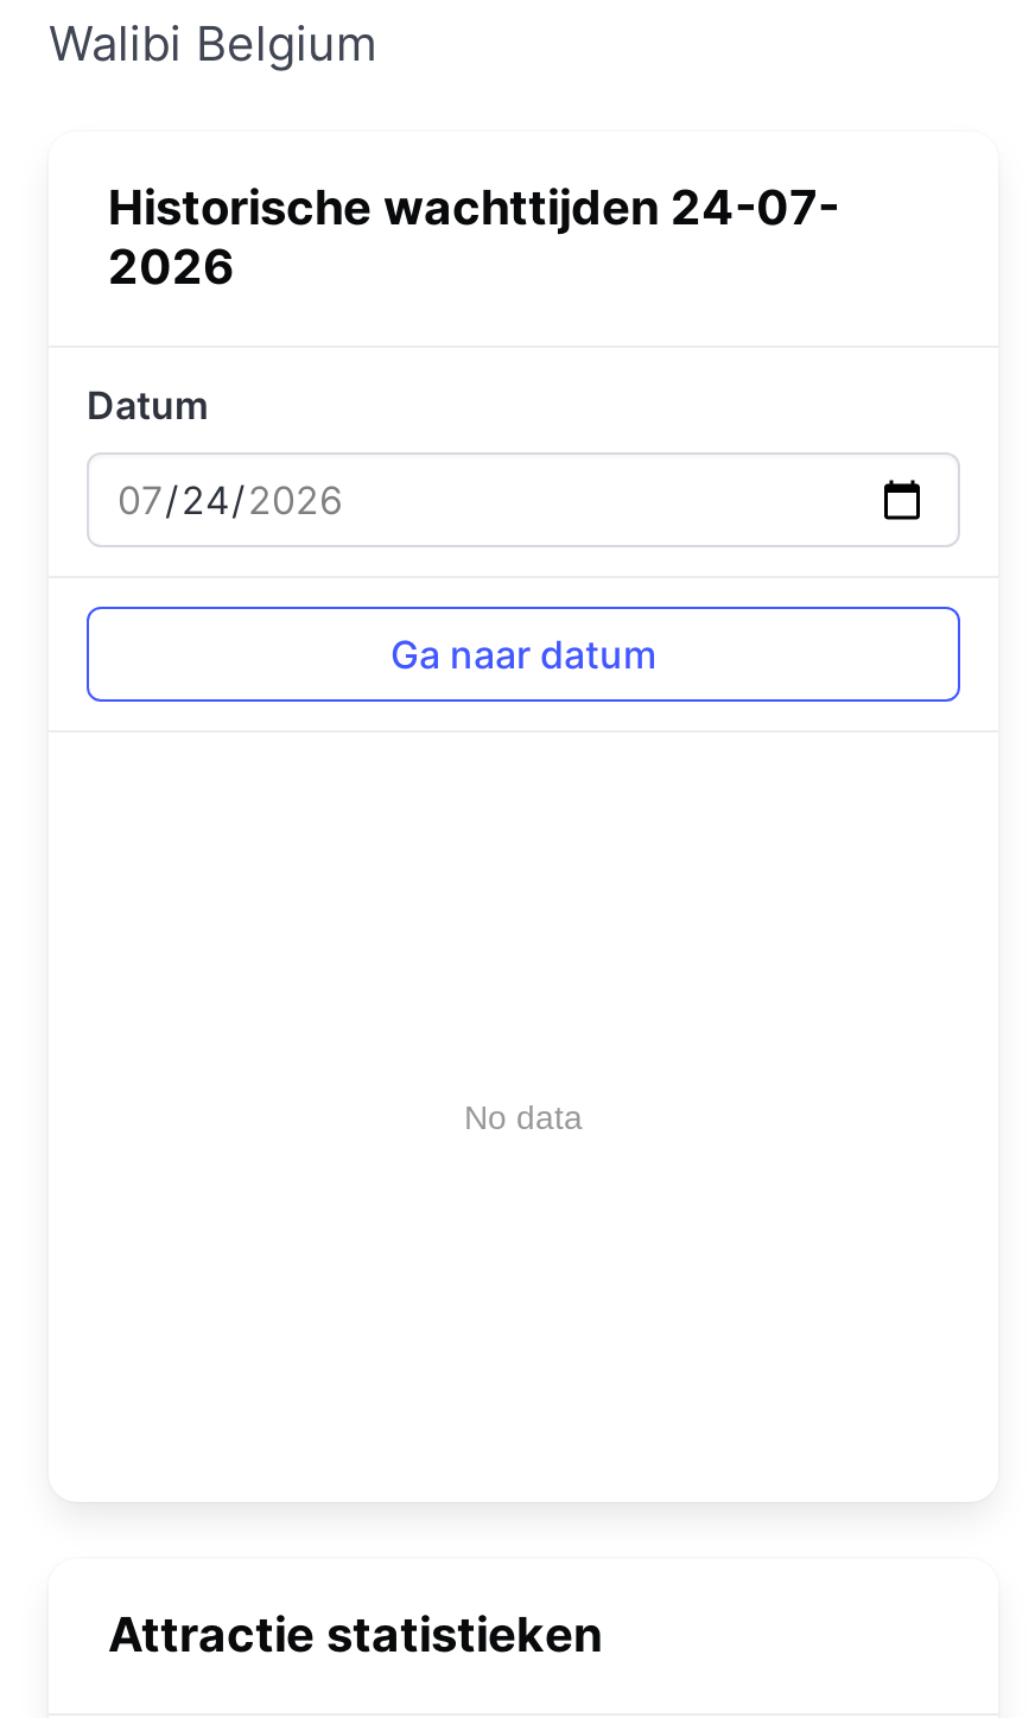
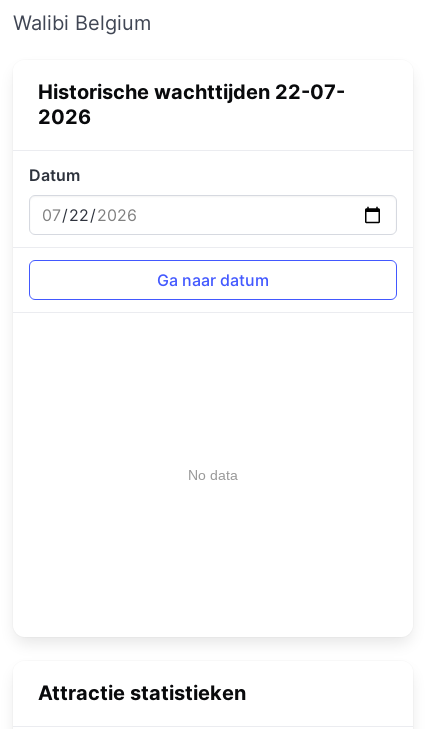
[108,179,839,236] Historische wachttijden 24-07- -> [38,80,345,104] Historische wachttijden 22-07-

